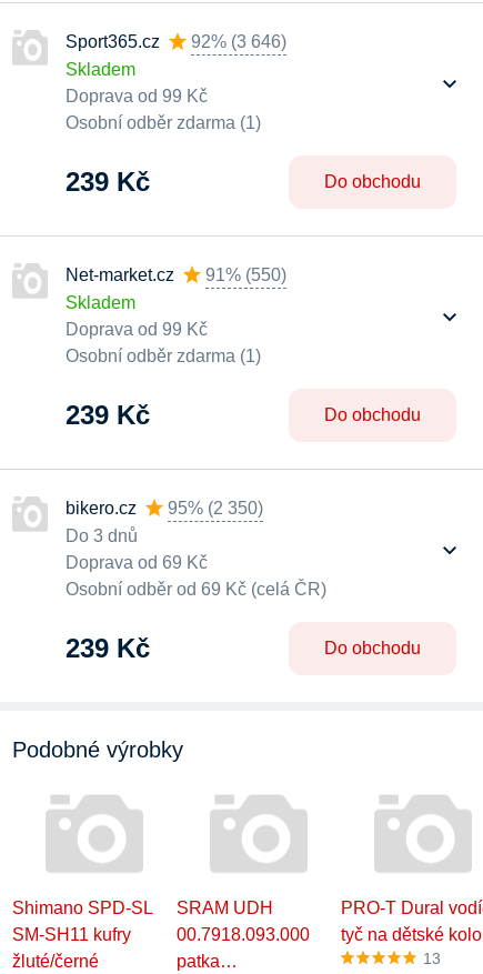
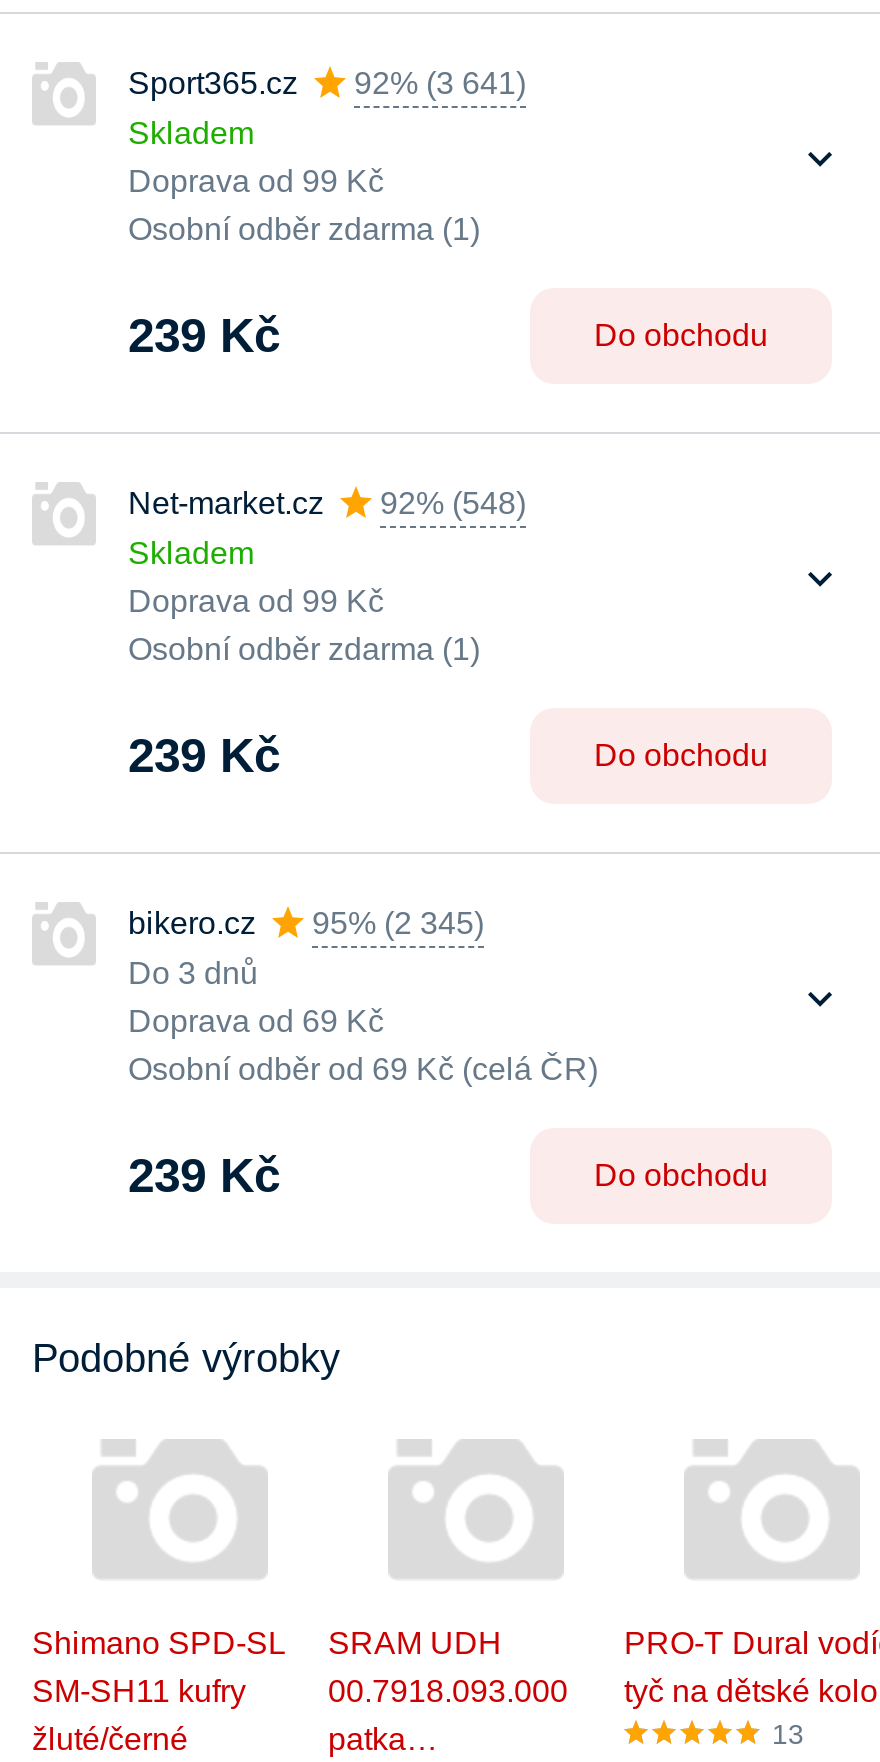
[66,32,286,51] Sport365.cz 92% (3 646) -> [128,66,526,100] Sport365.cz 92% (3 641)
[66,265,286,284] Net-market.cz 91% (550) -> [128,486,526,520] Net-market.cz 92% (548)
[66,499,263,518] bikero.cz 95% (2 350) -> [128,906,484,940] bikero.cz 95% (2 345)

